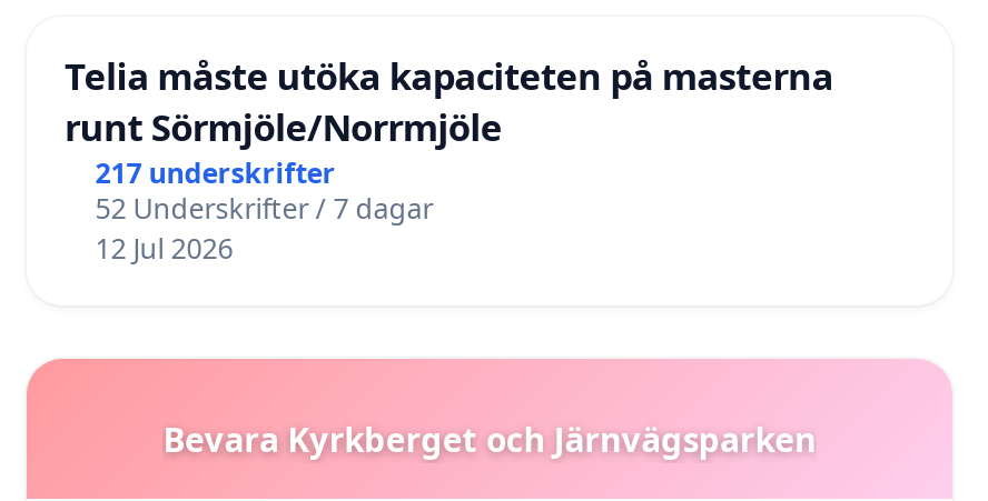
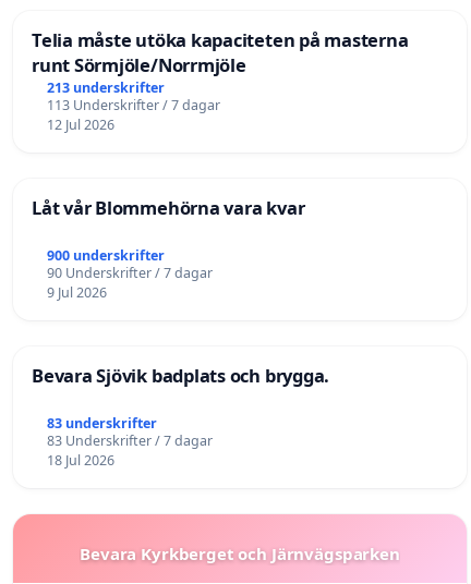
[95,155,336,193] 217 underskrifter -> [47,78,164,97] 213 underskrifter
[95,191,433,229] 52 Underskrifter / 7 dagar -> [47,96,220,114] 113 Underskrifter / 7 dagar
none -> [32,195,329,469] Låt vår Blommehörna vara kvar | 900 underskrifter | 90 Underskrifter / 7 dagar | 9 Jul 2026 | Bevara Sjövik badplats och brygga. | 83 underskrifter | 83 Underskrifter / 7 dagar | 18 Jul 2026

